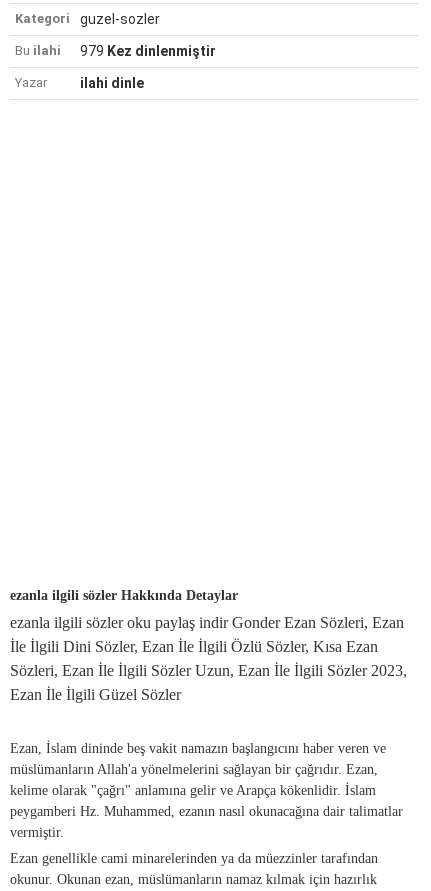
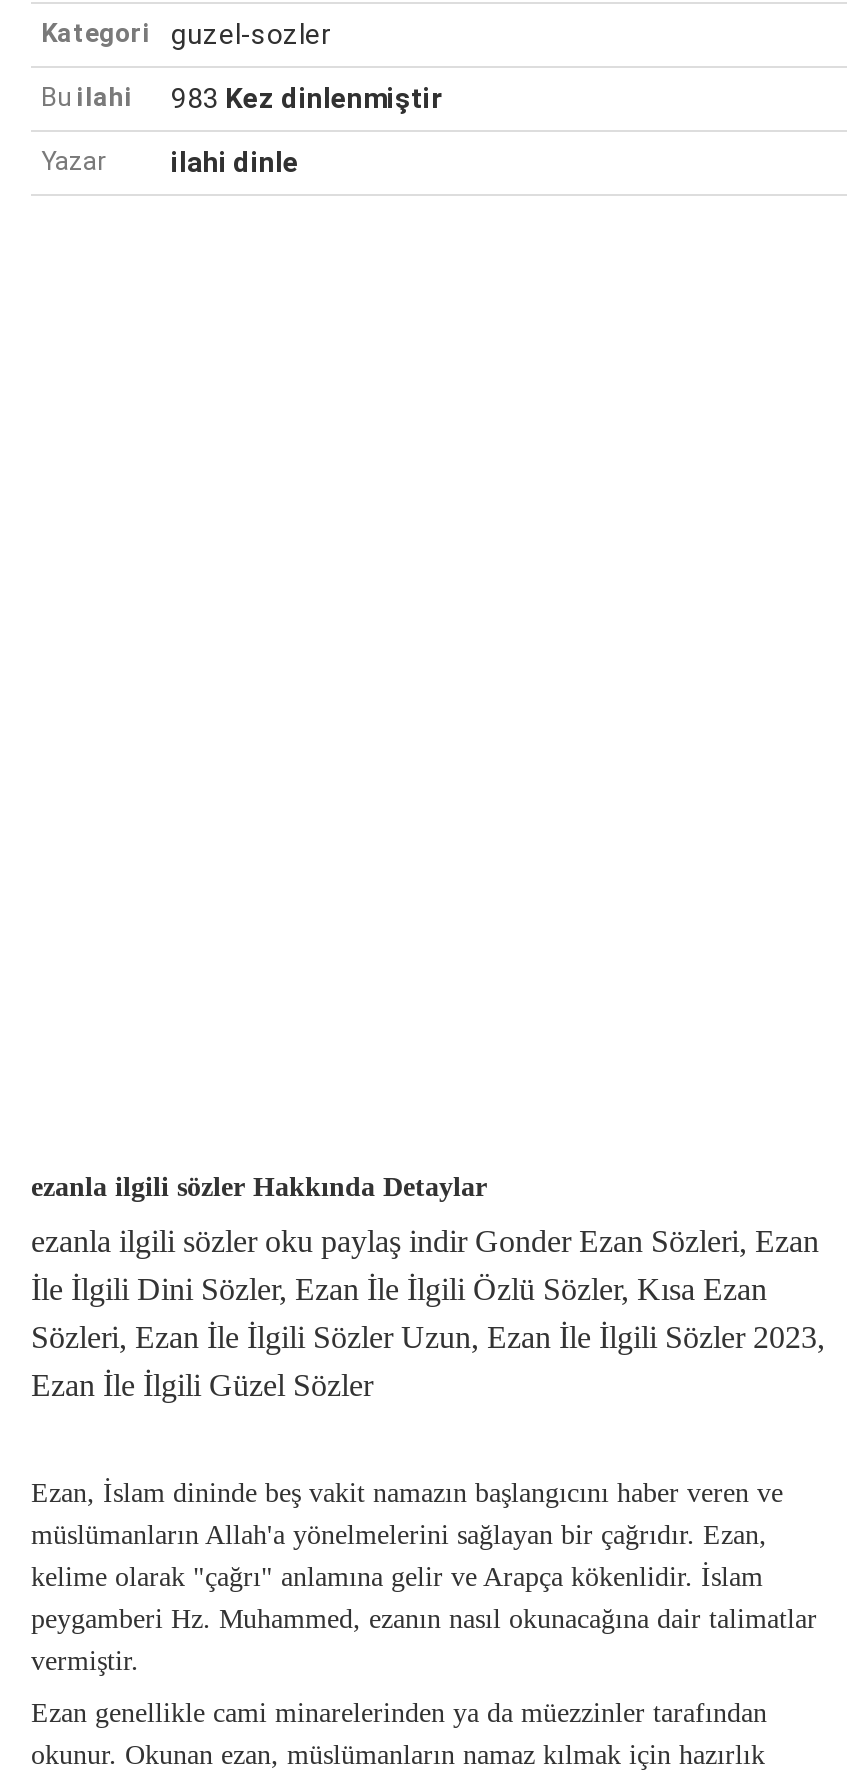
[80,43,216,59] 979 Kez dinlenmiştir -> [171,83,443,115] 983 Kez dinlenmiştir

